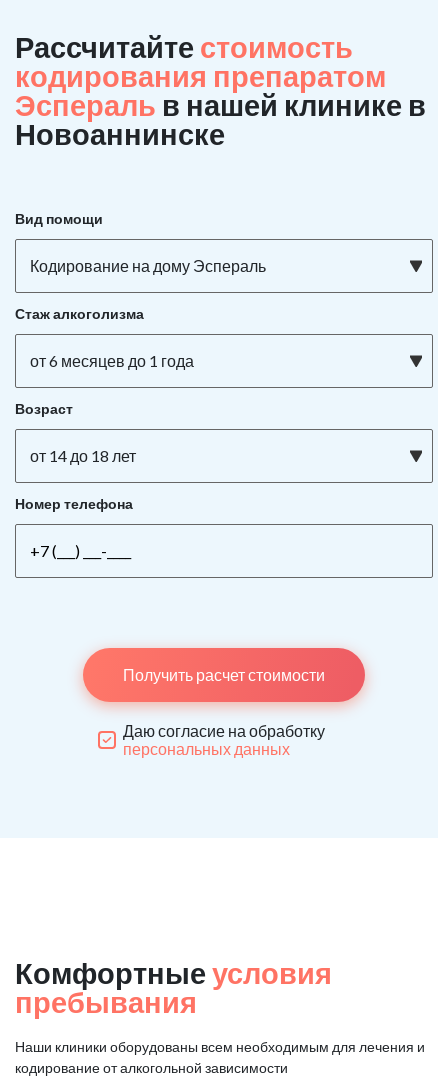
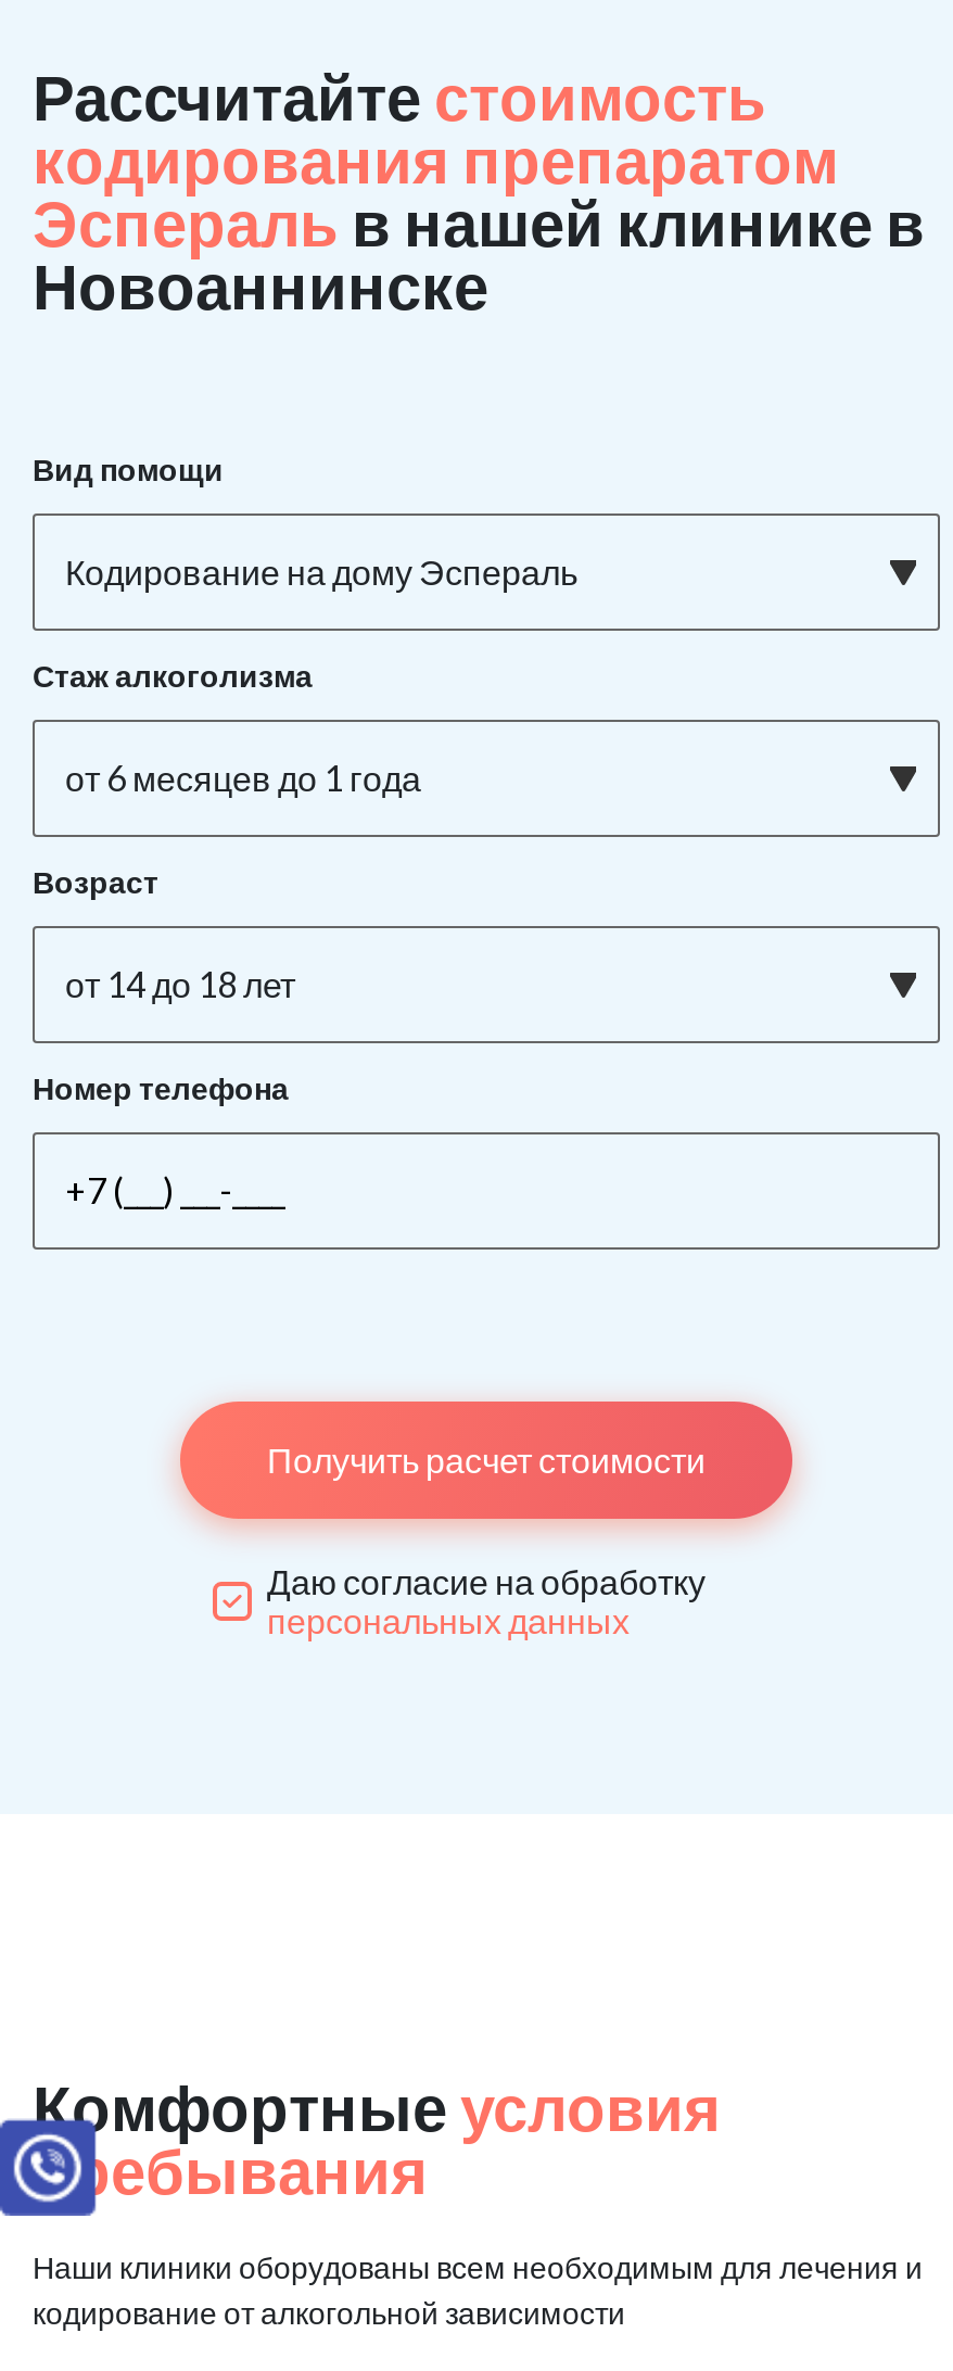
[3,979,41,1023] [image] -> [7,2118,96,2218] [image]

